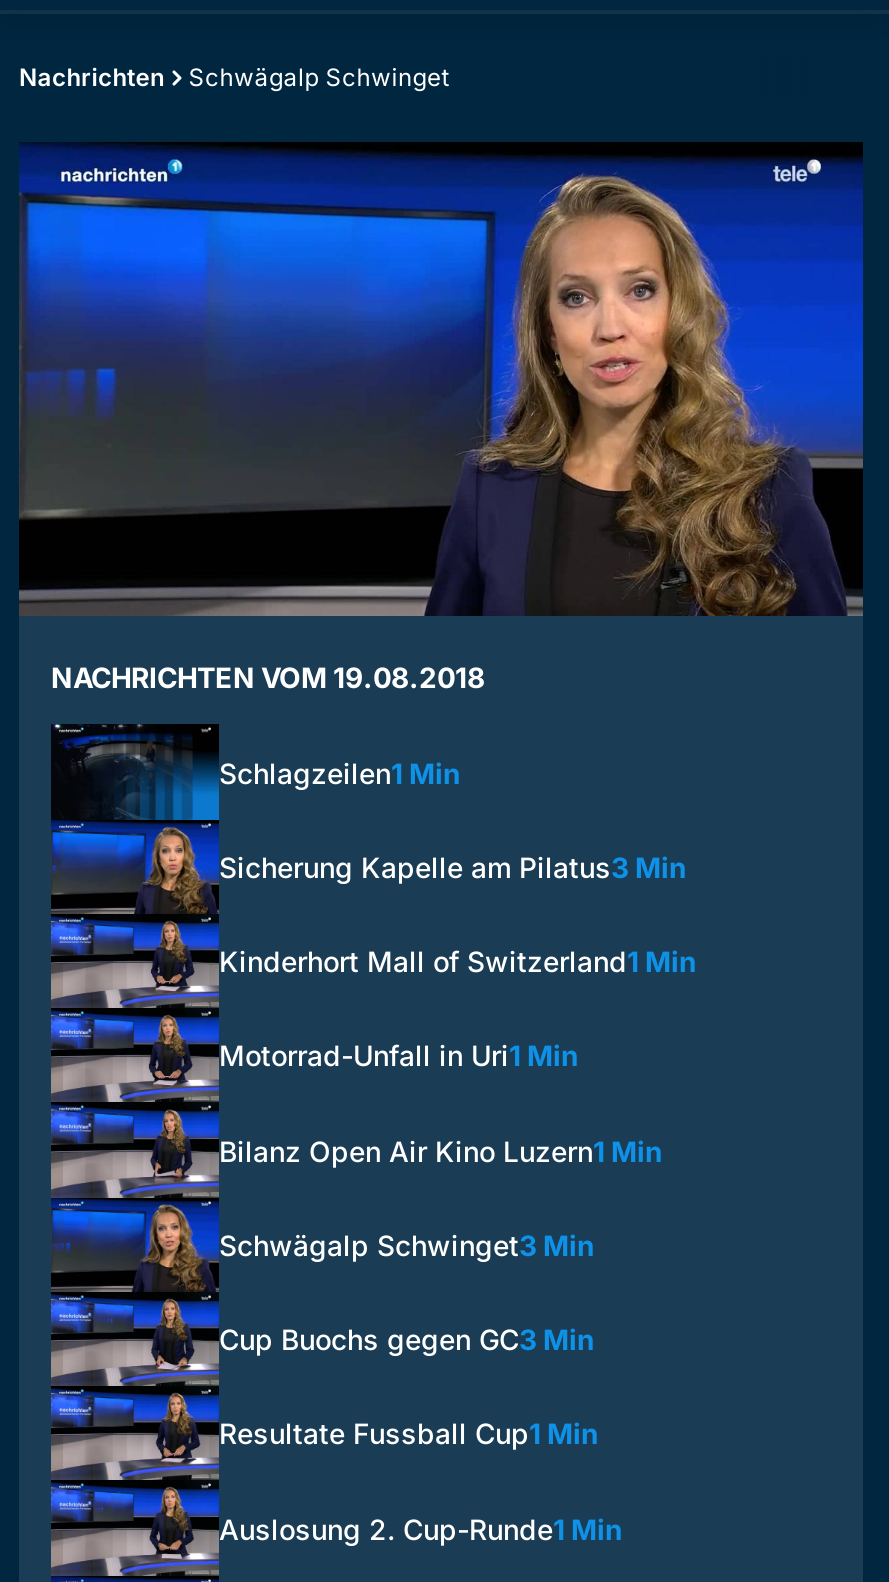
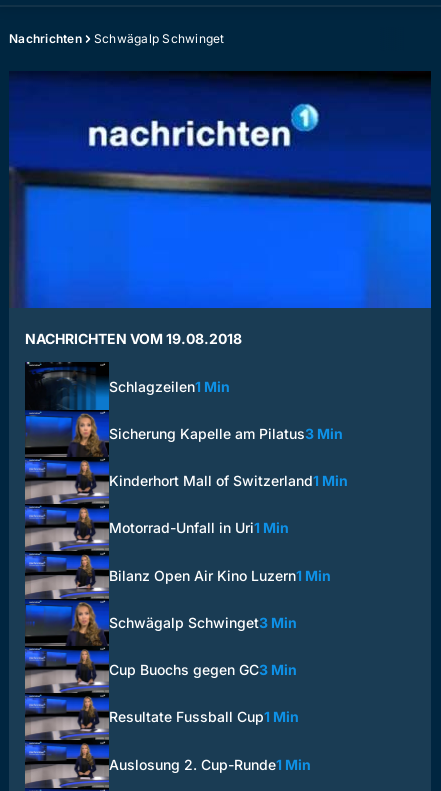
[19,142,865,618] [image] -> [9,75,432,309] [image]

